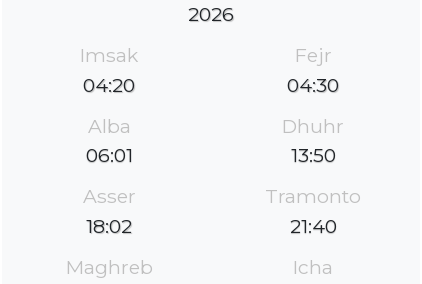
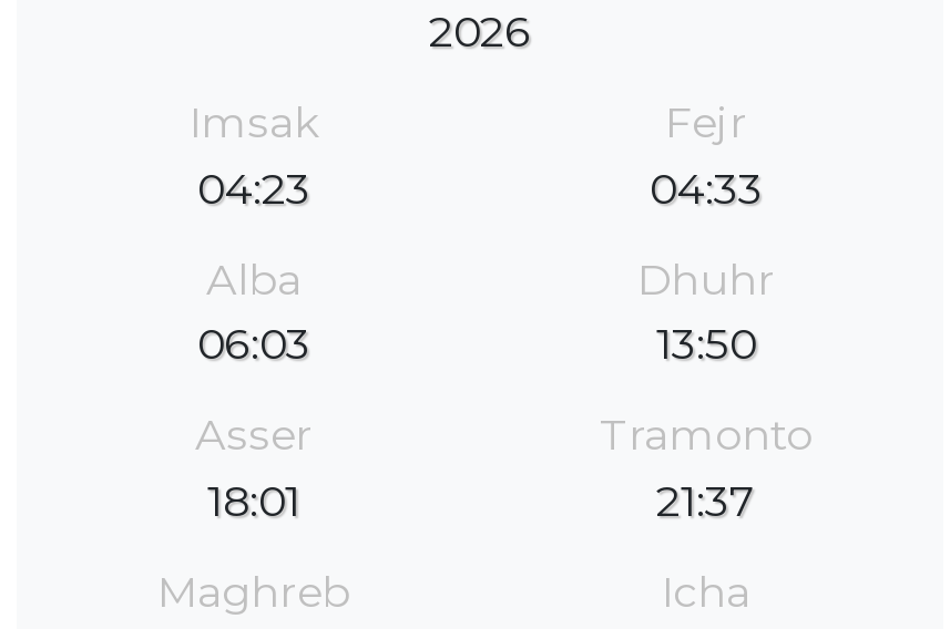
[83,73,135,97] 04:20 -> [197,161,310,214] 04:23
[287,73,339,97] 04:30 -> [650,161,763,214] 04:33
[85,143,132,167] 06:01 -> [197,318,310,371] 06:03
[86,214,132,238] 18:02 -> [207,475,300,528] 18:01
[289,214,336,238] 21:40 -> [656,475,756,528] 21:37

